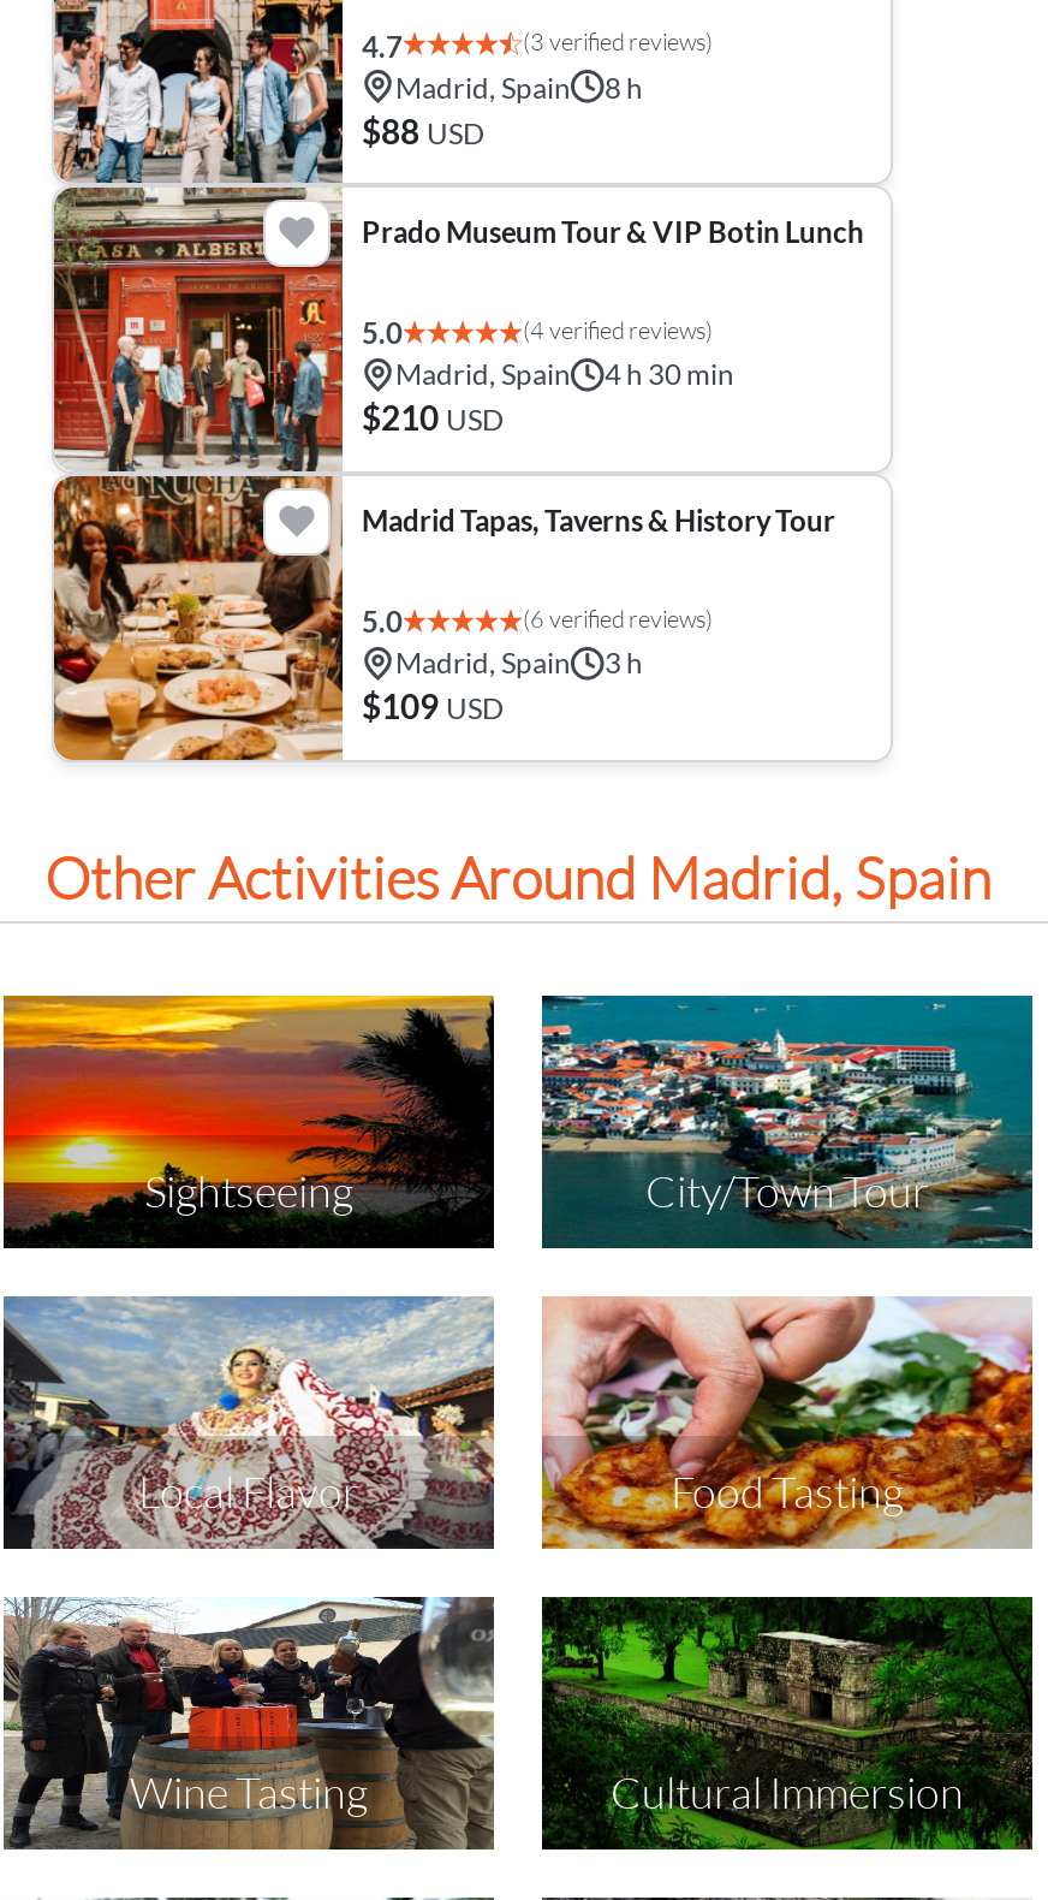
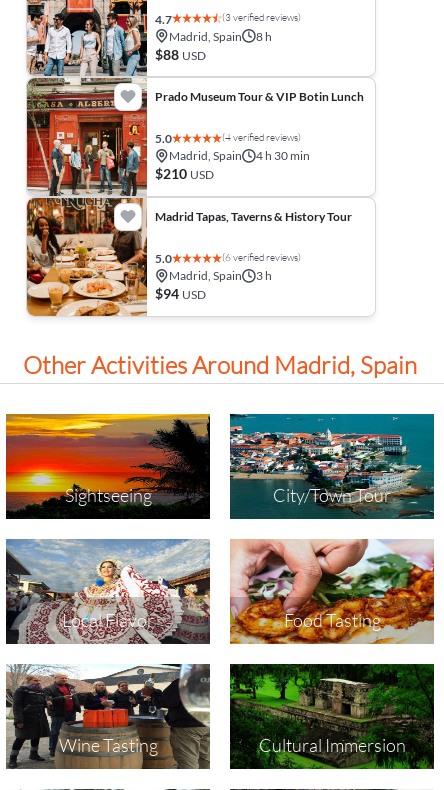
[362,685,504,726] $109 USD -> [155,285,206,302] $94 USD

